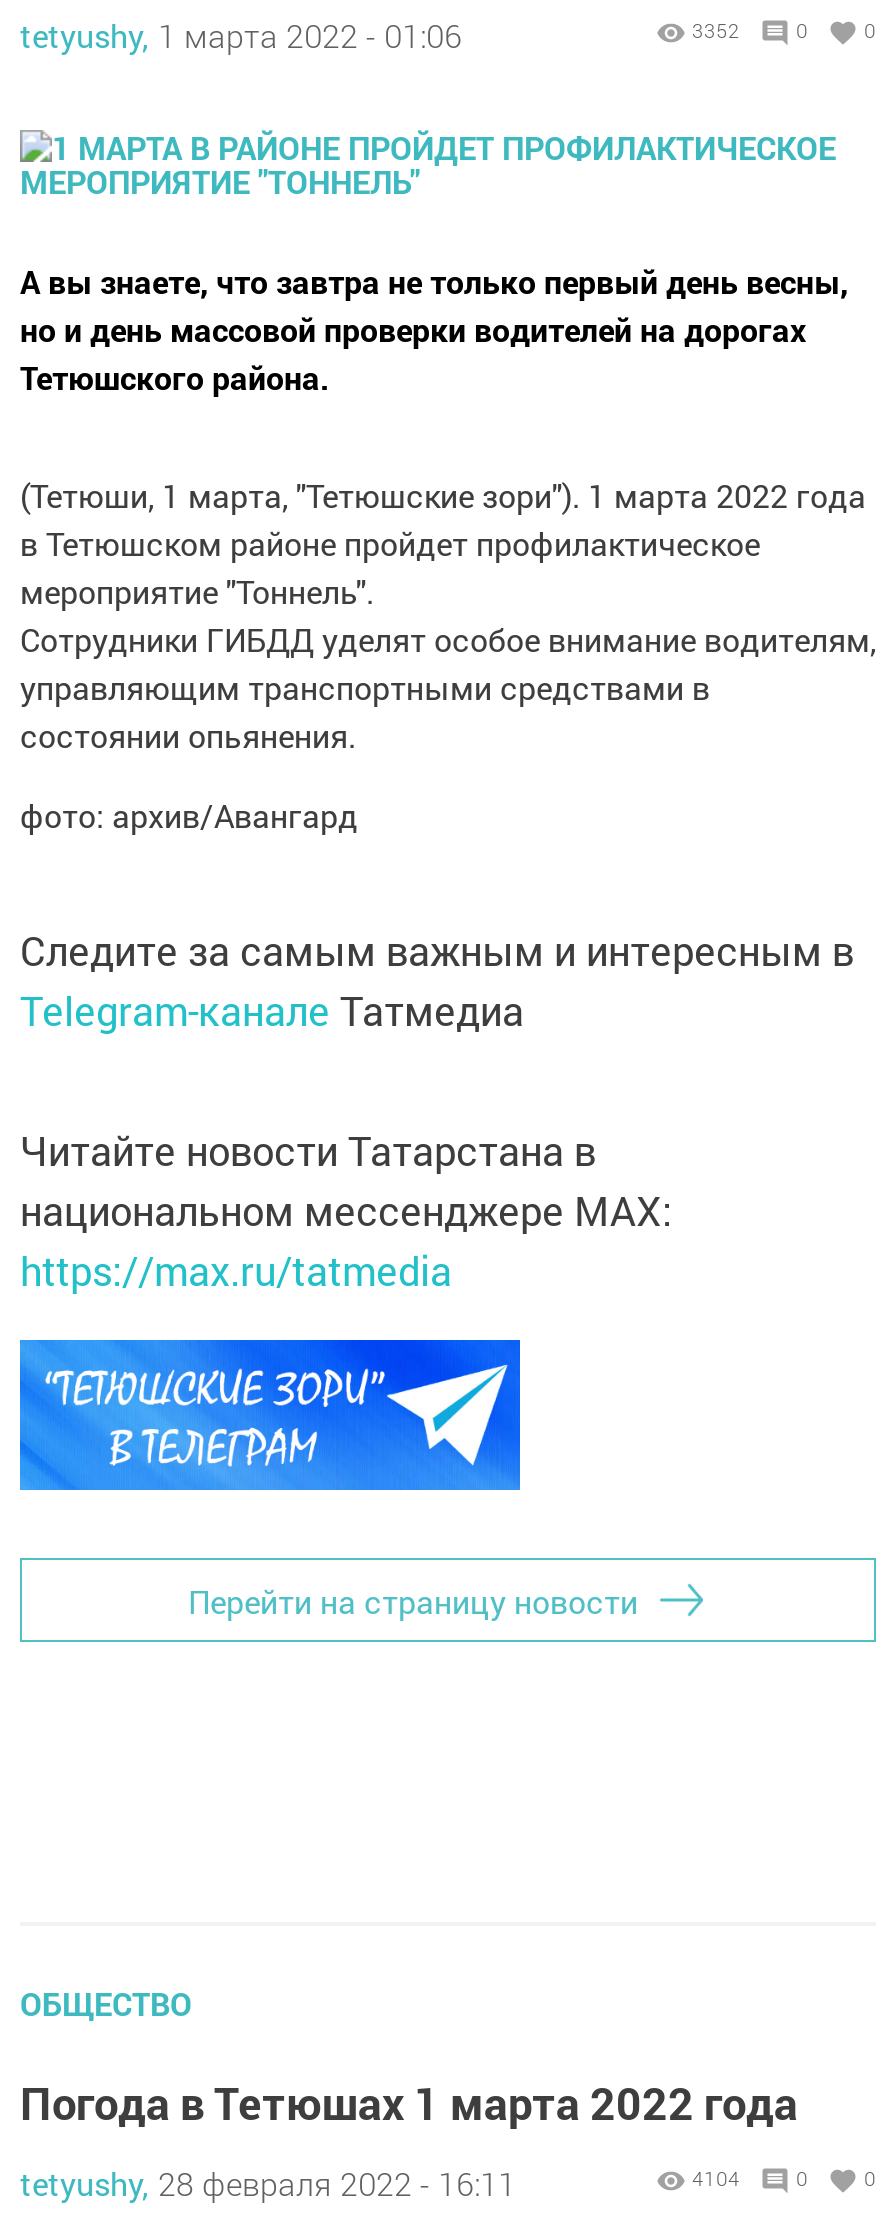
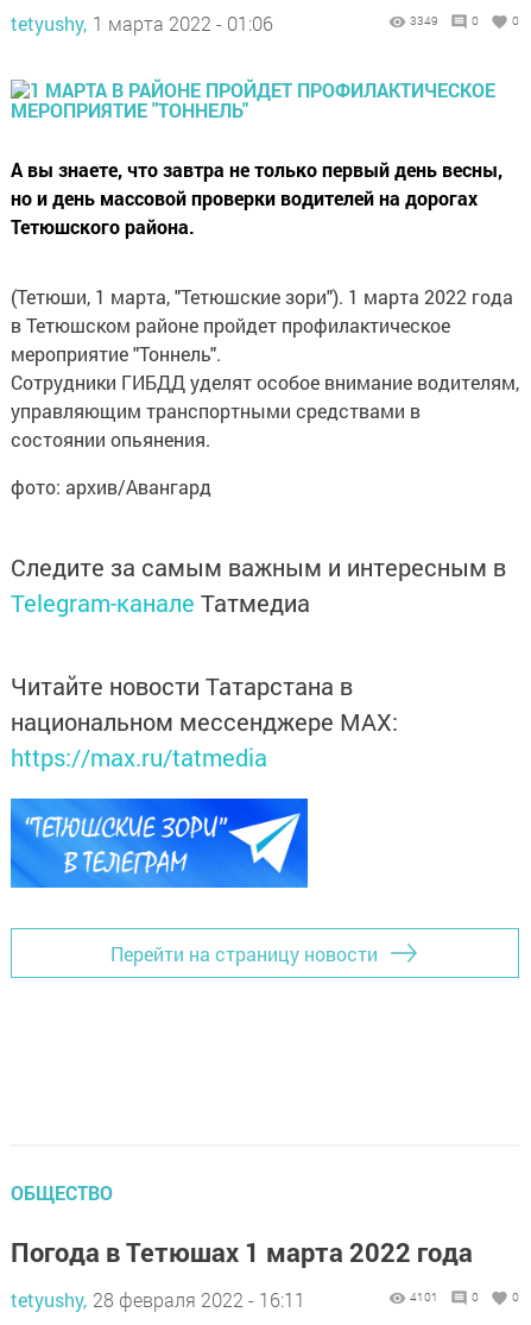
[692,19,740,45] 3352 -> [410,13,438,29] 3349
[692,2167,740,2193] 4104 -> [410,1290,438,1305] 4101

